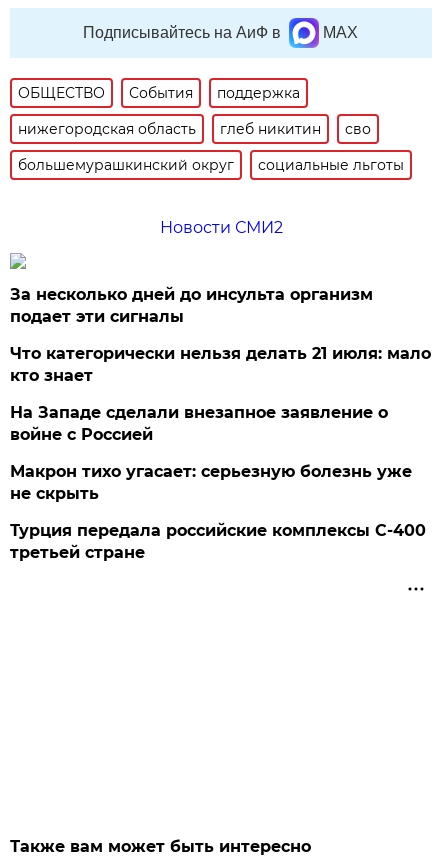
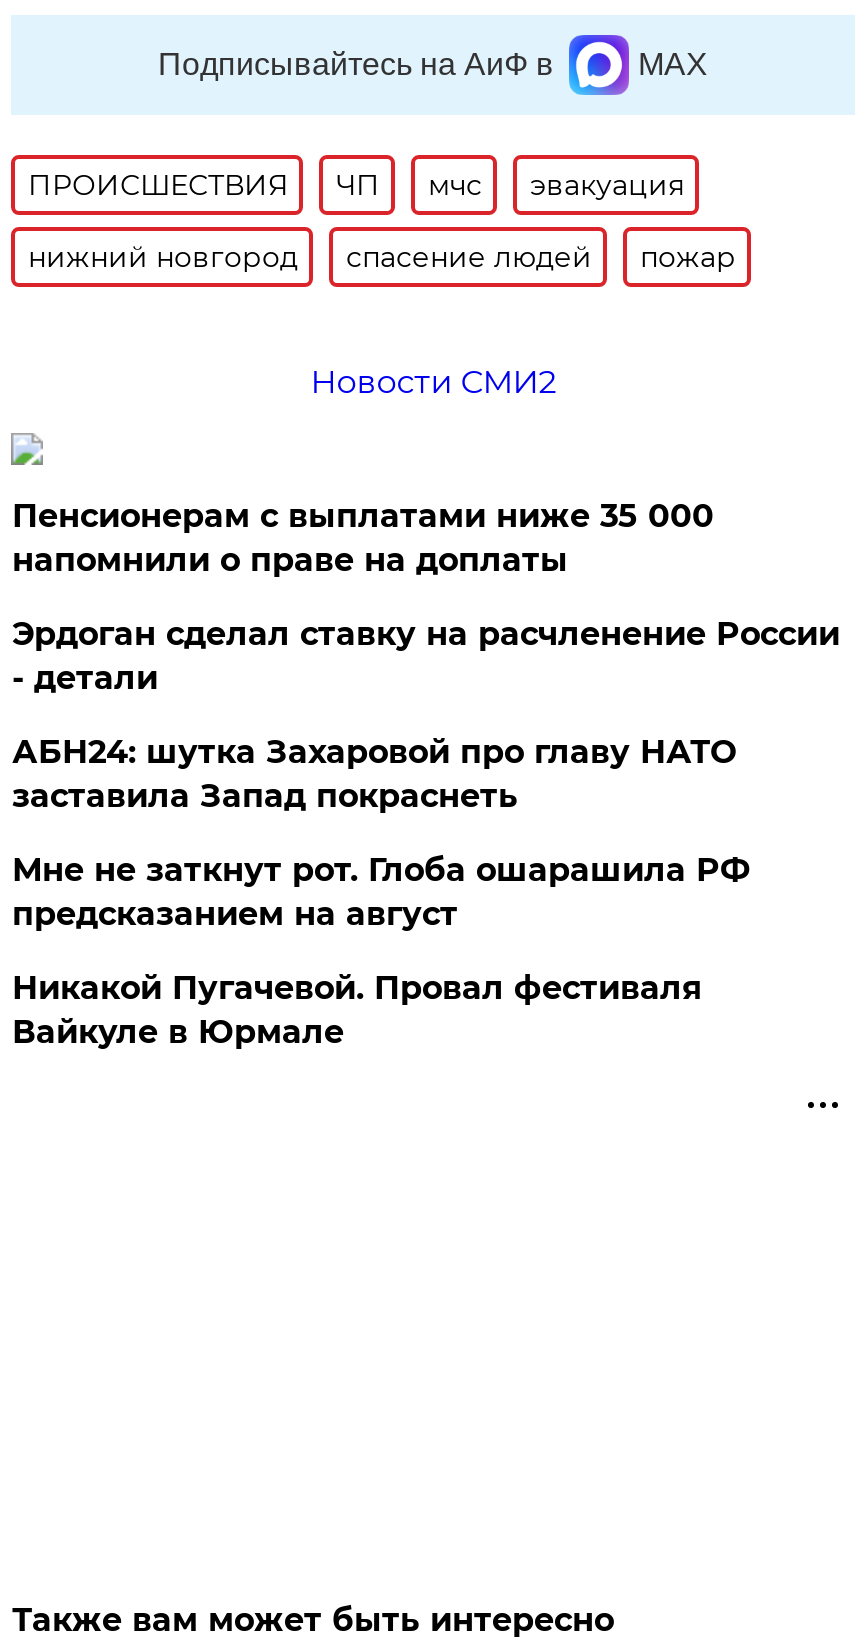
[18,84,404,174] ОБЩЕСТВО | События | поддержка | нижегородская область | глеб никитин | сво | большемурашкинский округ | социальные льготы -> [28,168,736,276] ПРОИСШЕСТВИЯ | ЧП | мчс | эвакуация | нижний новгород | спасение людей | пожар
[10,285,373,326] За несколько дней до инсульта организм | подает эти сигналы -> [12,498,714,580] Пенсионерам с выплатами ниже 35 000 | напомнили о праве на доплаты
[10,344,431,385] Что категорически нельзя делать 21 июля: мало | кто знает -> [12,616,840,698] Эрдоган сделал ставку на расчленение России | - детали
[10,403,388,444] На Западе сделали внезапное заявление о | войне с Россией -> [12,734,736,816] АБН24: шутка Захаровой про главу НАТО | заставила Запад покраснеть
[10,462,412,503] Макрон тихо угасает: серьезную болезнь уже | не скрыть -> [12,852,750,934] Мне не заткнут рот. Глоба ошарашила РФ | предсказанием на август
[10,521,426,562] Турция передала российские комплексы С-400 | третьей стране -> [12,970,702,1052] Никакой Пугачевой. Провал фестиваля | Вайкуле в Юрмале

